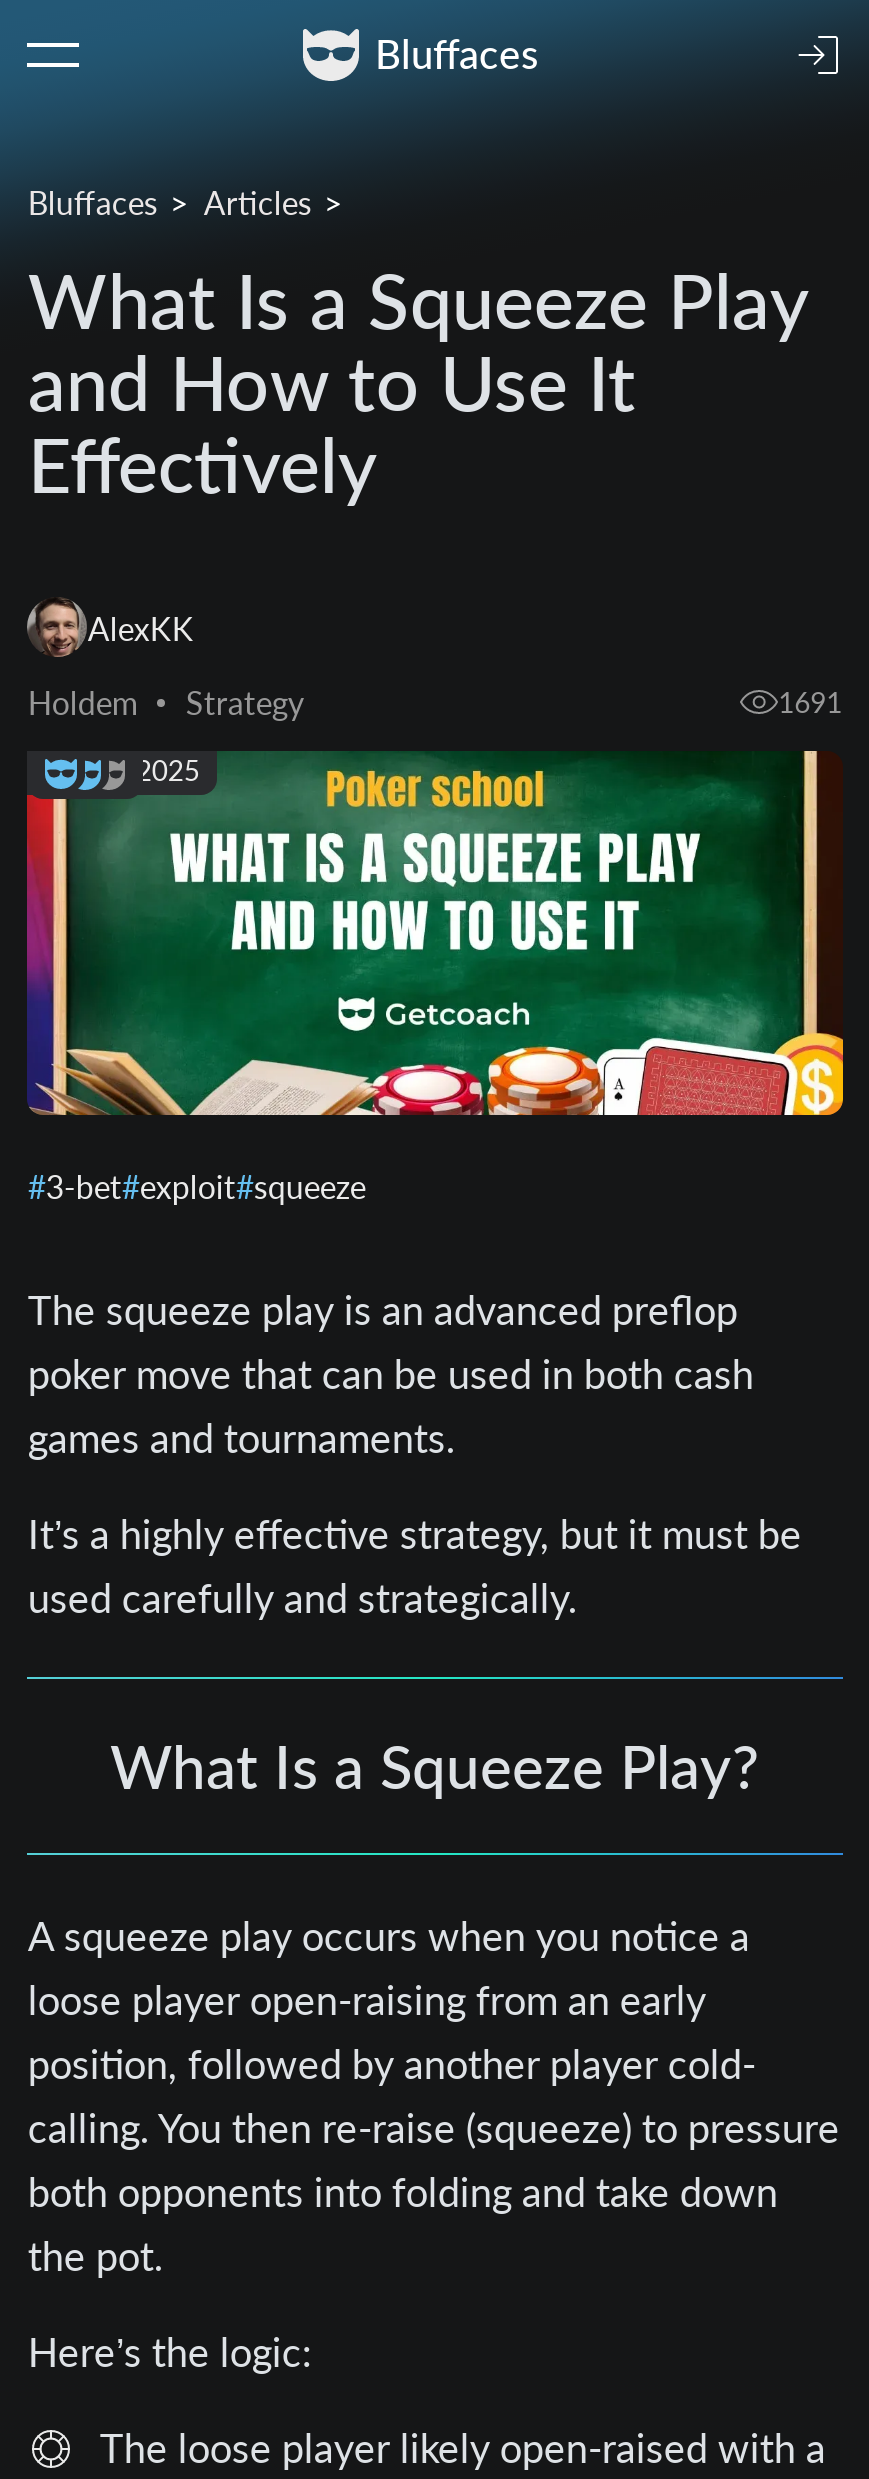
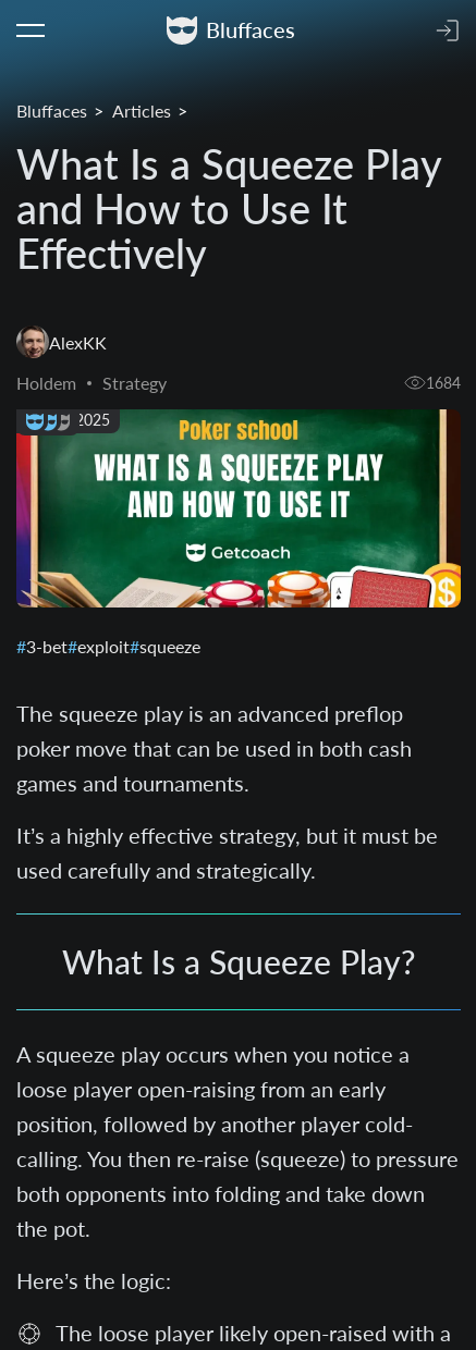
[778,684,842,718] 1691 -> [425,373,460,391] 1684

